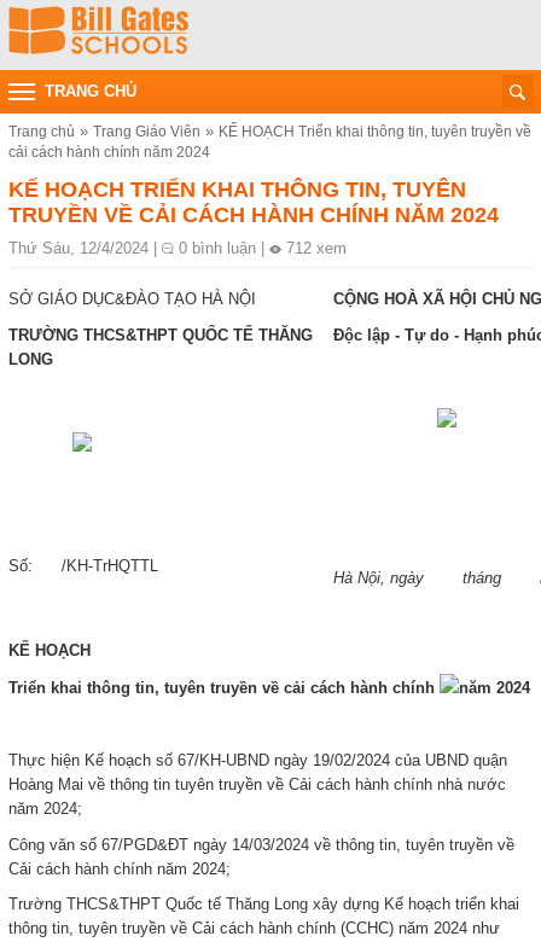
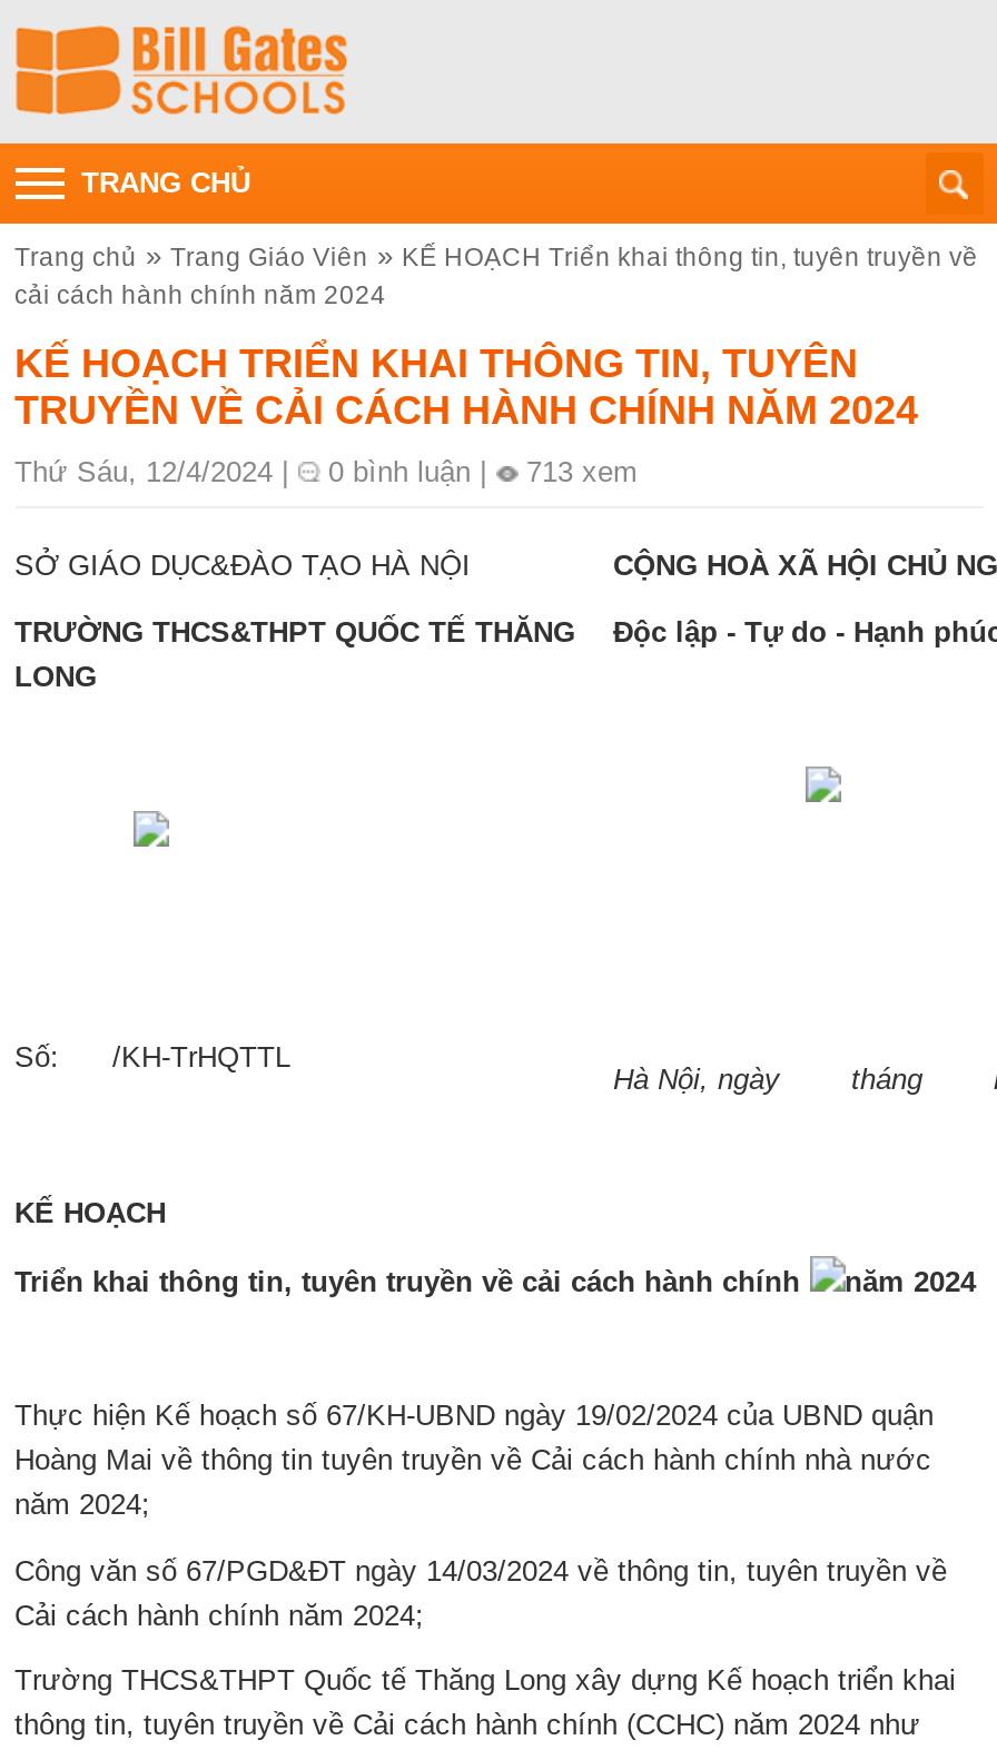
[286,240,346,258] 712 xem -> [526,456,638,489] 713 xem

